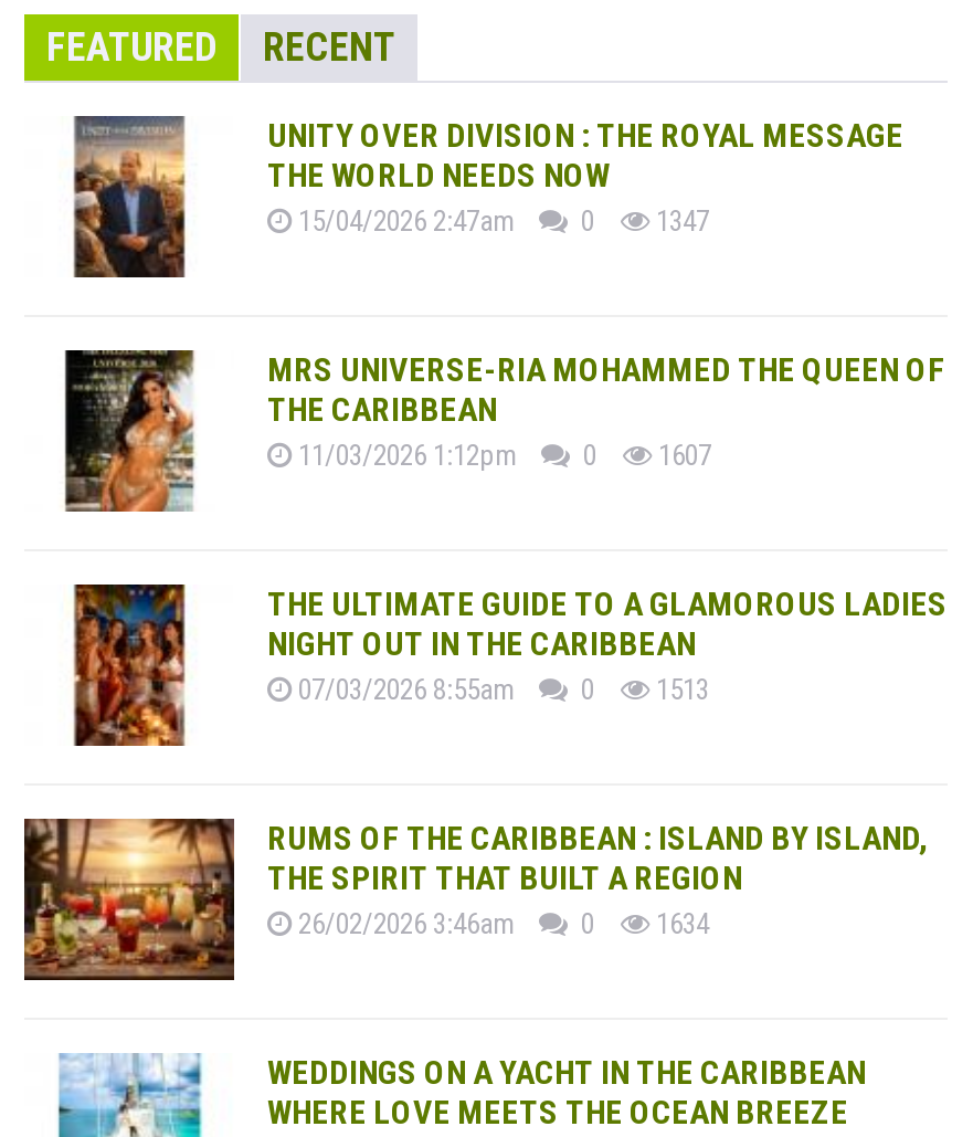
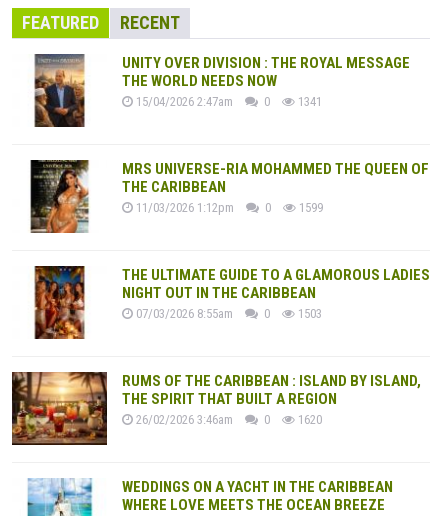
[581,204,709,237] 0 1347 -> [264,94,322,109] 0 1341
[583,438,711,471] 0 1607 -> [265,200,323,215] 0 1599
[581,672,709,706] 0 1513 -> [264,306,322,321] 0 1503
[581,907,709,940] 0 1634 -> [264,412,322,427] 0 1620

